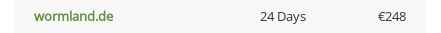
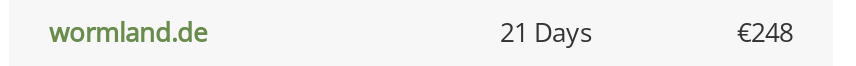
[259,7,305,25] 24 Days -> [500,14,592,50] 21 Days

